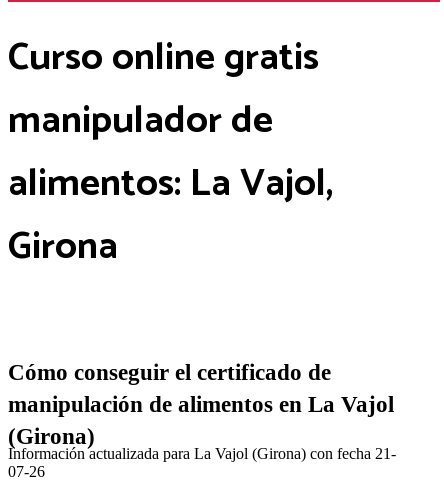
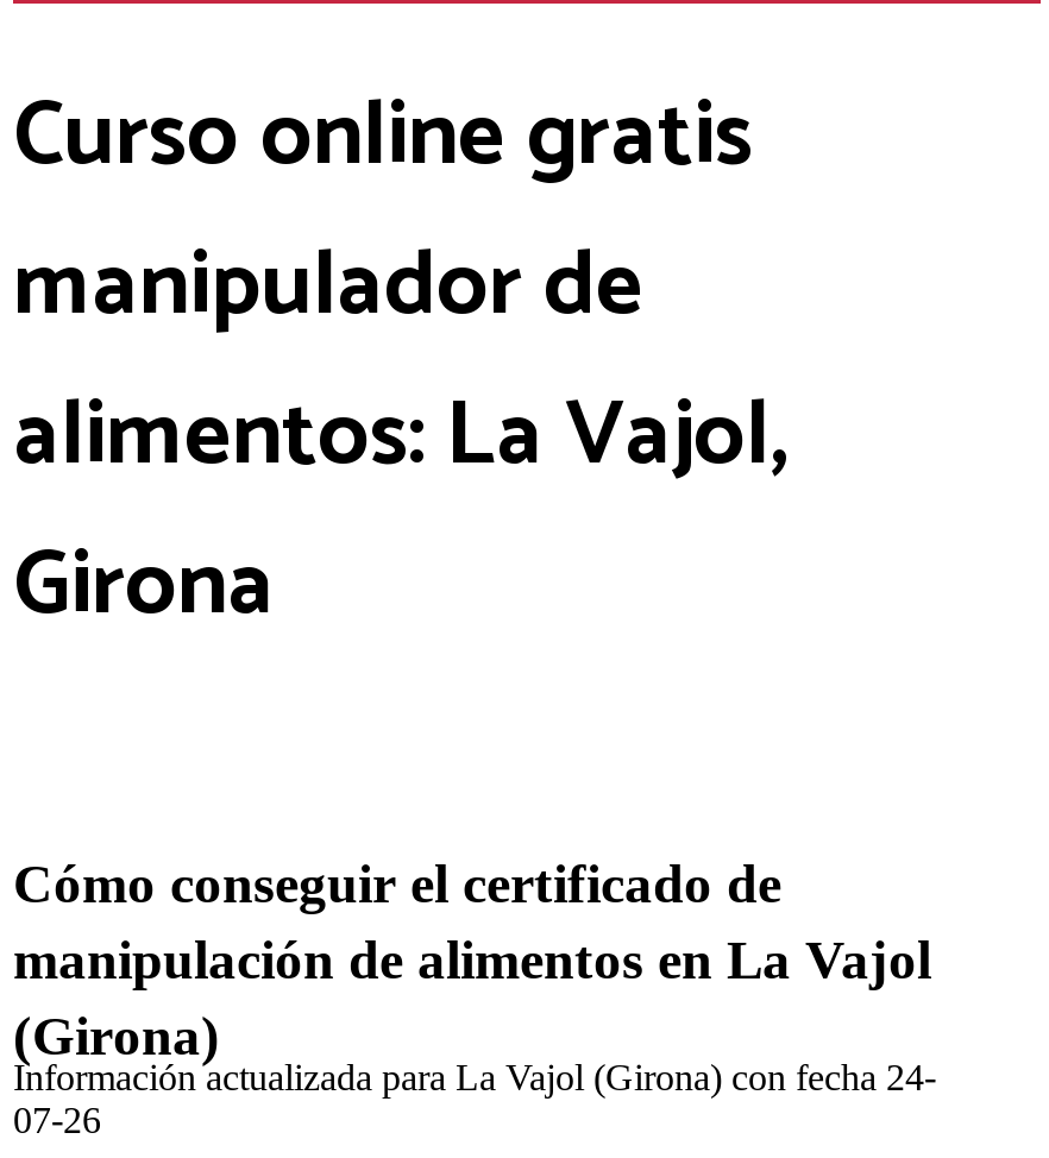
[8,445,396,462] Información actualizada para La Vajol (Girona) con fecha 21- -> [13,1056,936,1096] Información actualizada para La Vajol (Girona) con fecha 24-

